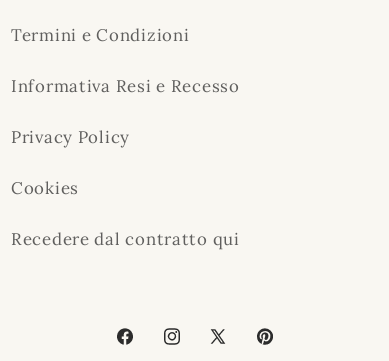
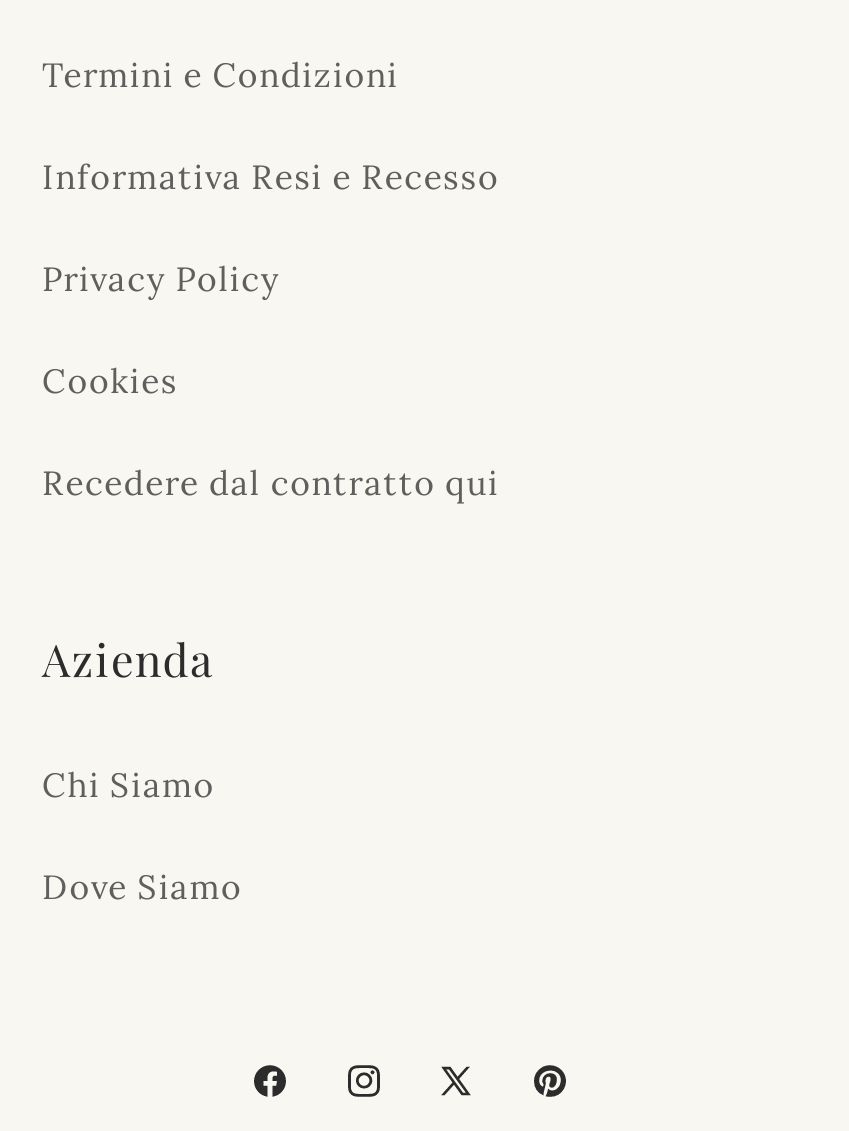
none -> [42,629,242,909] Azienda | Chi Siamo | Dove Siamo

